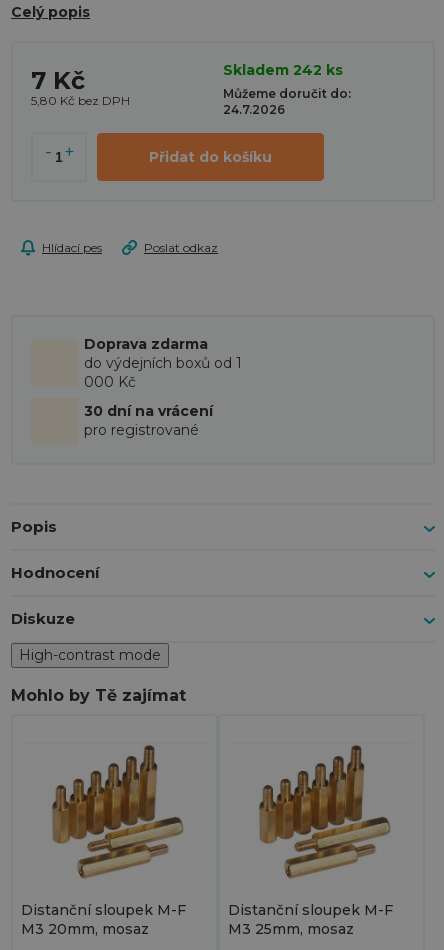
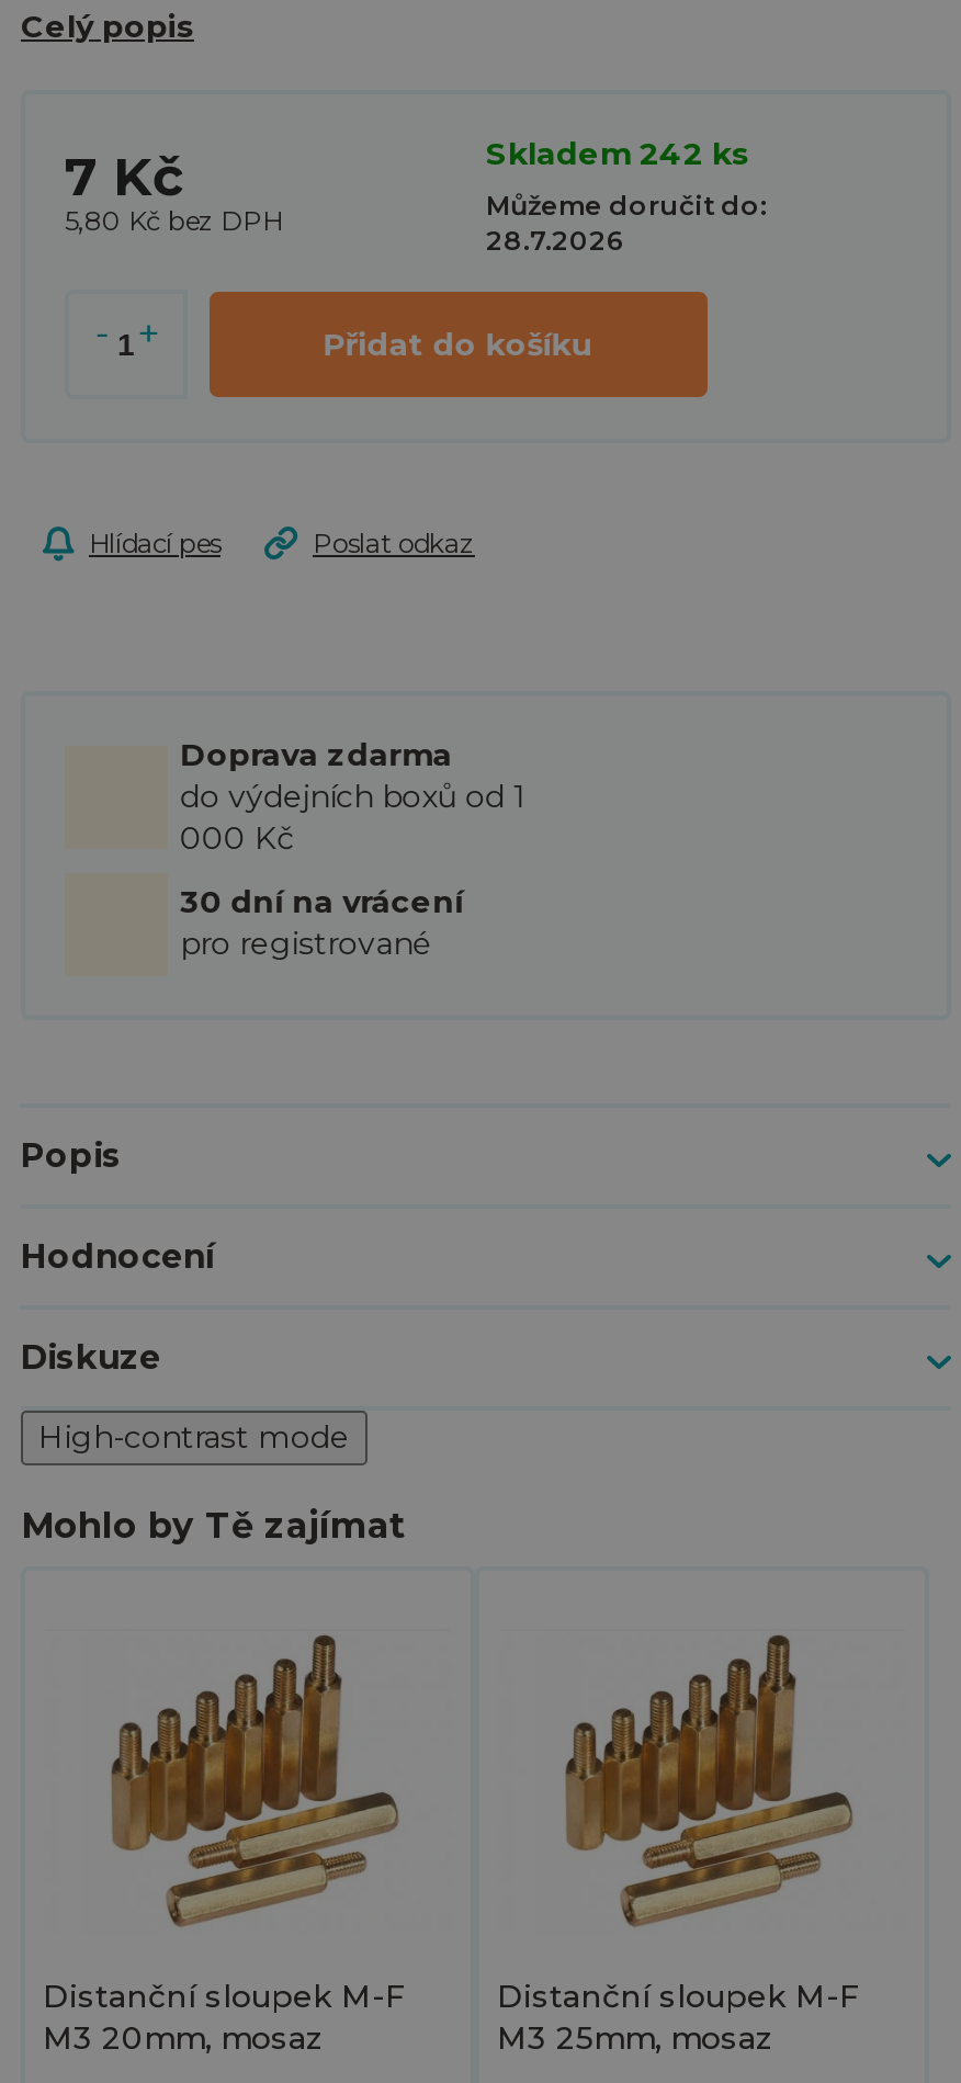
[223,102,285,117] 24.7.2026 -> [486,224,624,256] 28.7.2026

